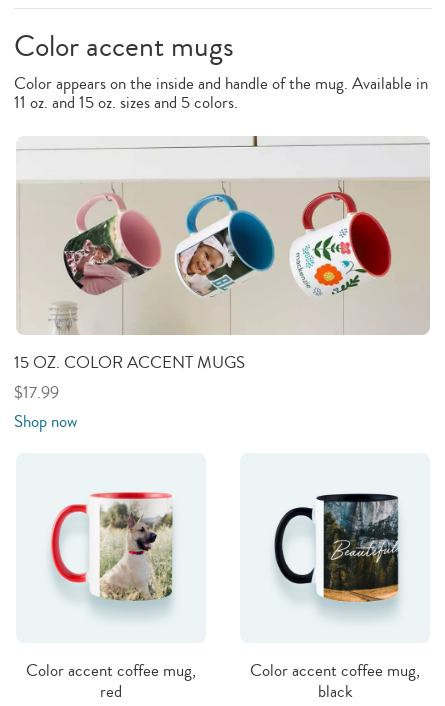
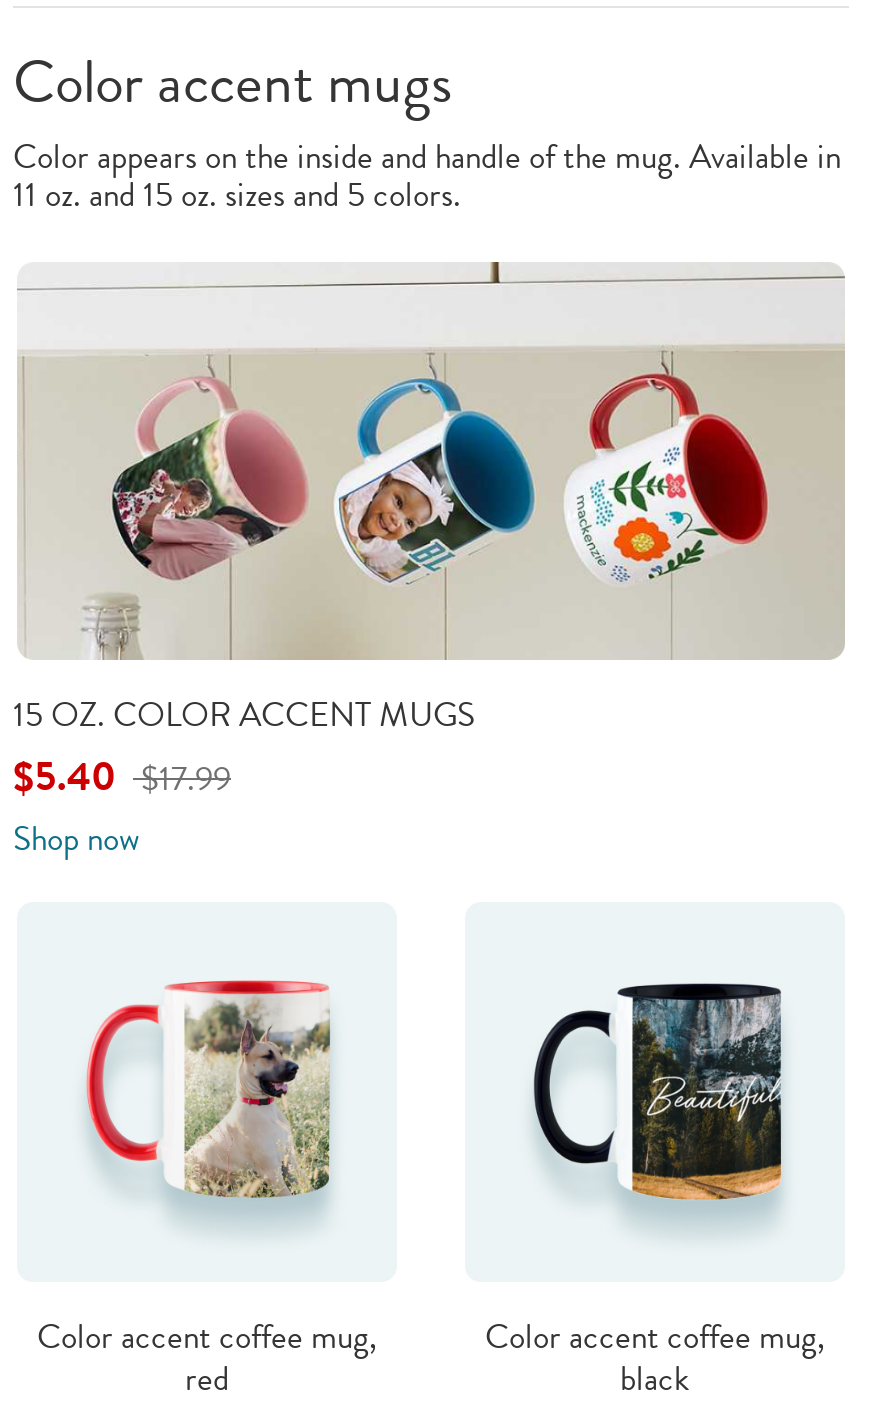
[14,379,59,404] $17.99 -> [13,747,231,805] $5.40 $17.99

